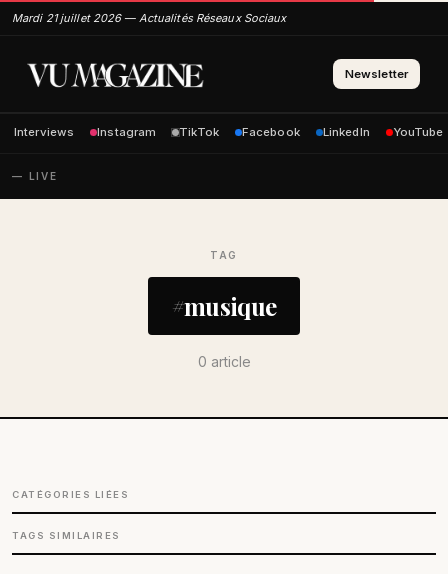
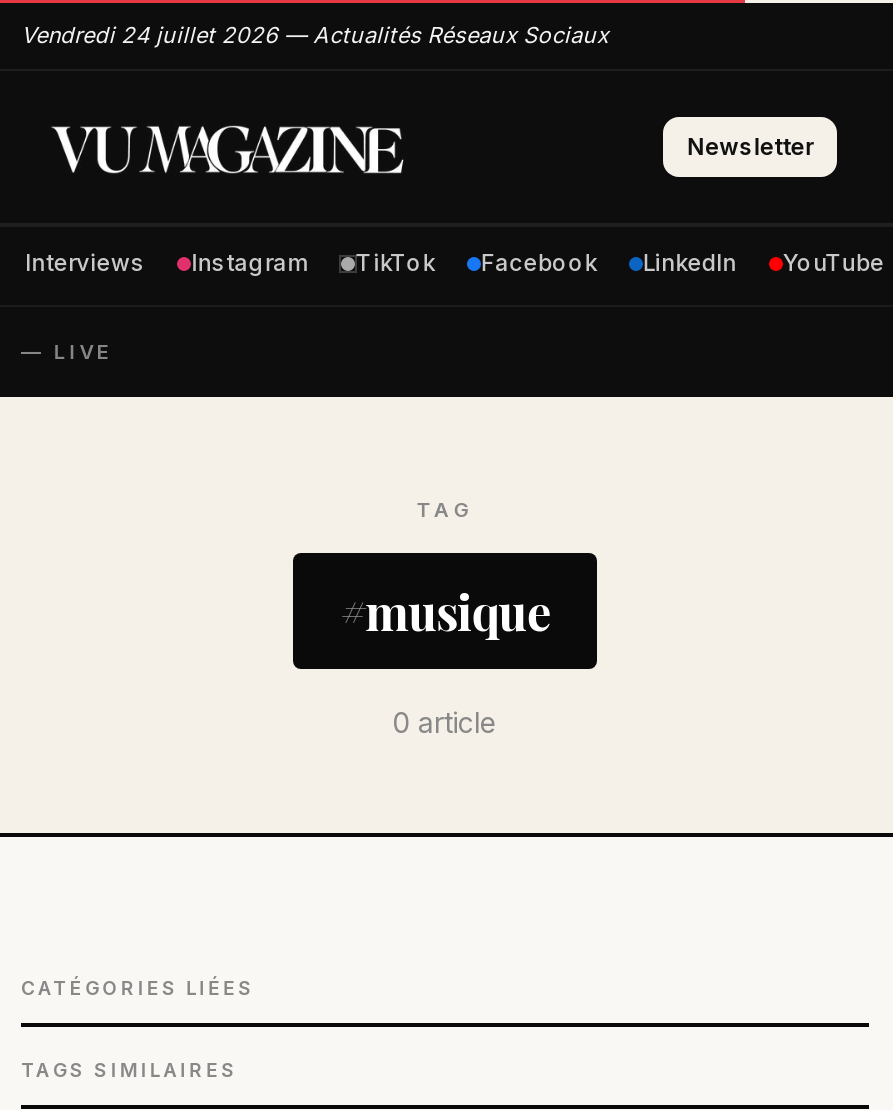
[12,11,286,25] Mardi 21 juillet 2026 — Actualités Réseaux Sociaux -> [21,21,609,49] Vendredi 24 juillet 2026 — Actualités Réseaux Sociaux

